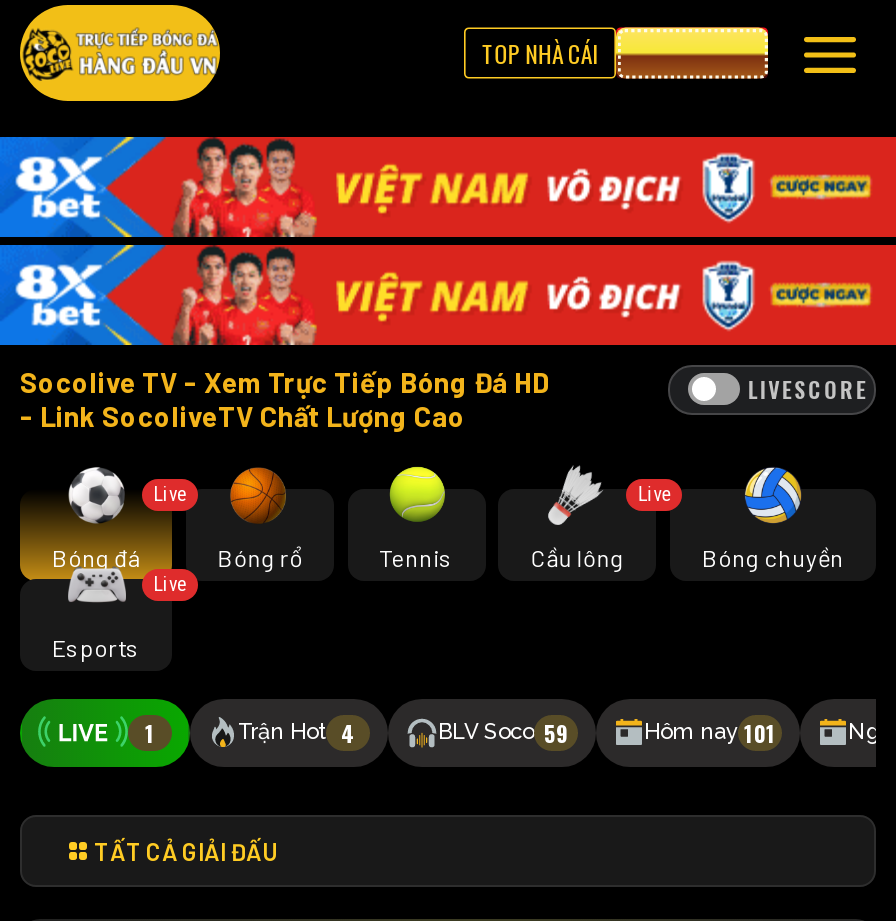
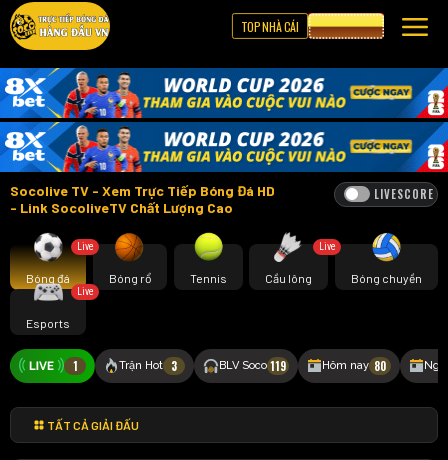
[10,135,890,347] [image] -> [4,67,445,173] [image]
[238,716,776,748] Trận Hot 4 | BLV Soco 59 | Hôm nay 101 -> [119,357,386,373] Trận Hot | 3 | BLV Soco 119 | Hôm nay 80

